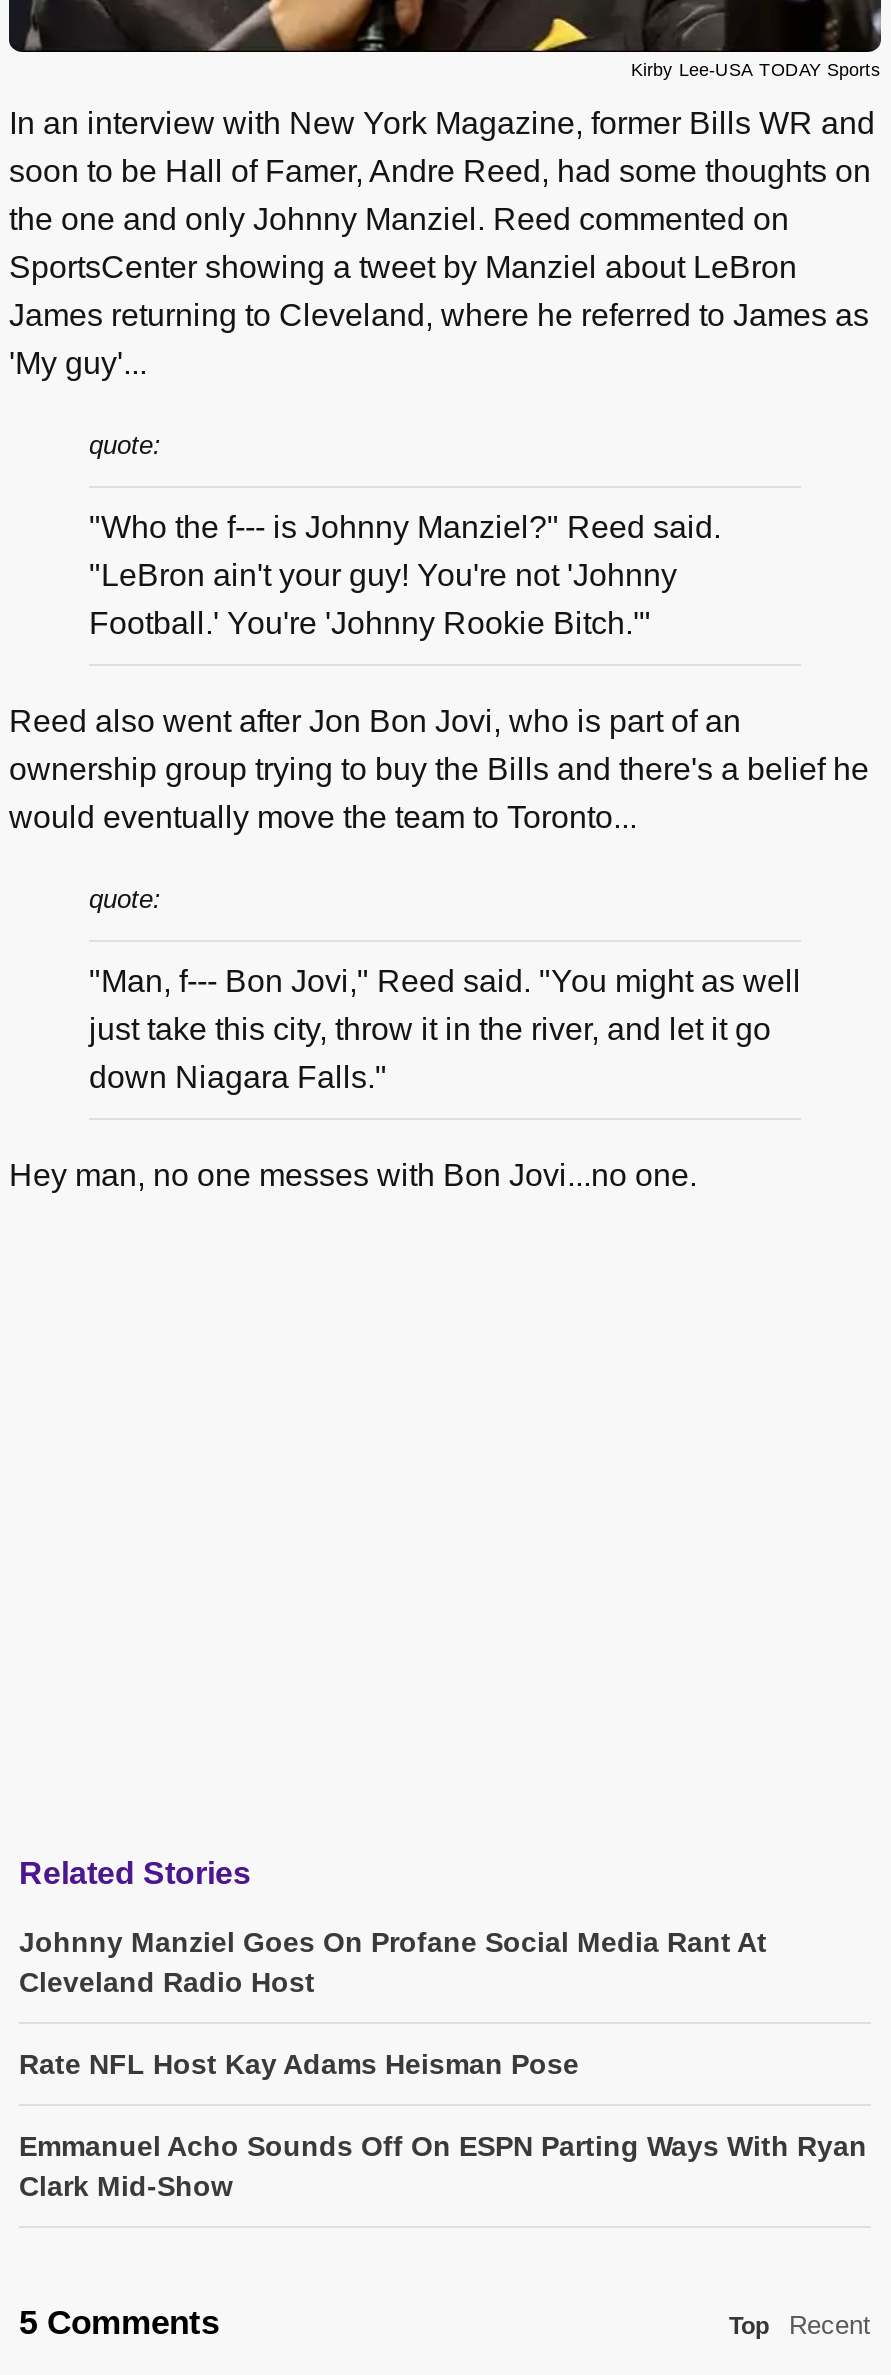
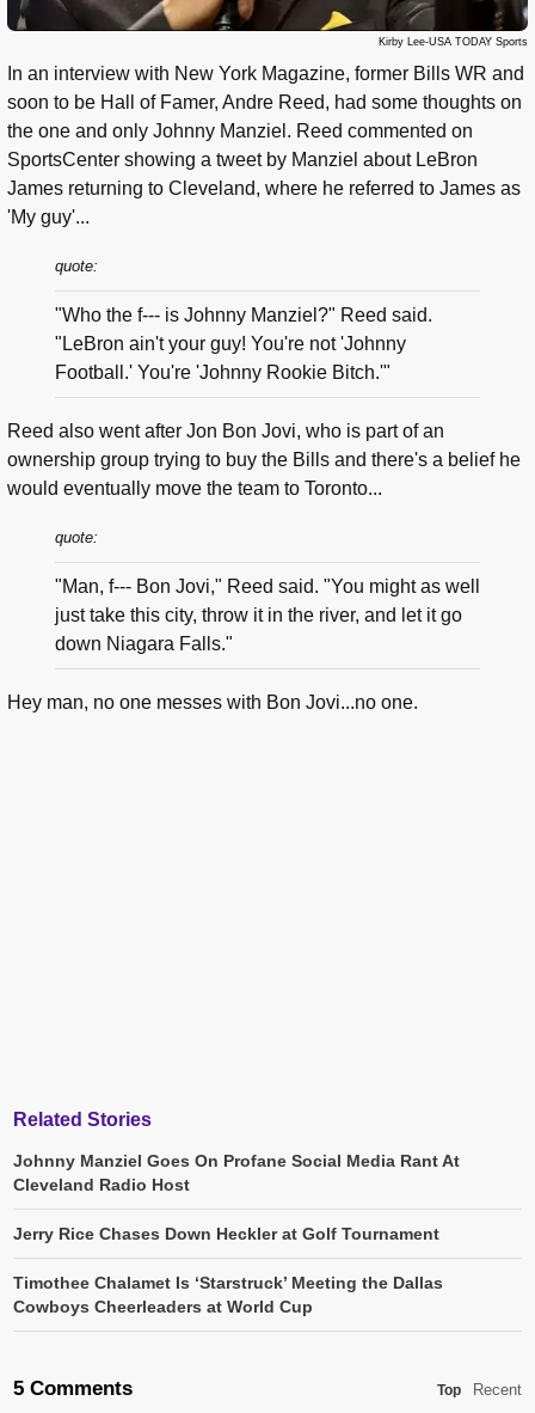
[19,2048,579,2080] Rate NFL Host Kay Adams Heisman Pose -> [13,1224,439,1243] Jerry Rice Chases Down Heckler at Golf Tournament
[19,2130,867,2202] Emmanuel Acho Sounds Off On ESPN Parting Ways With Ryan | Clark Mid-Show -> [13,1273,443,1316] Timothee Chalamet Is ‘Starstruck’ Meeting the Dallas | Cowboys Cheerleaders at World Cup

